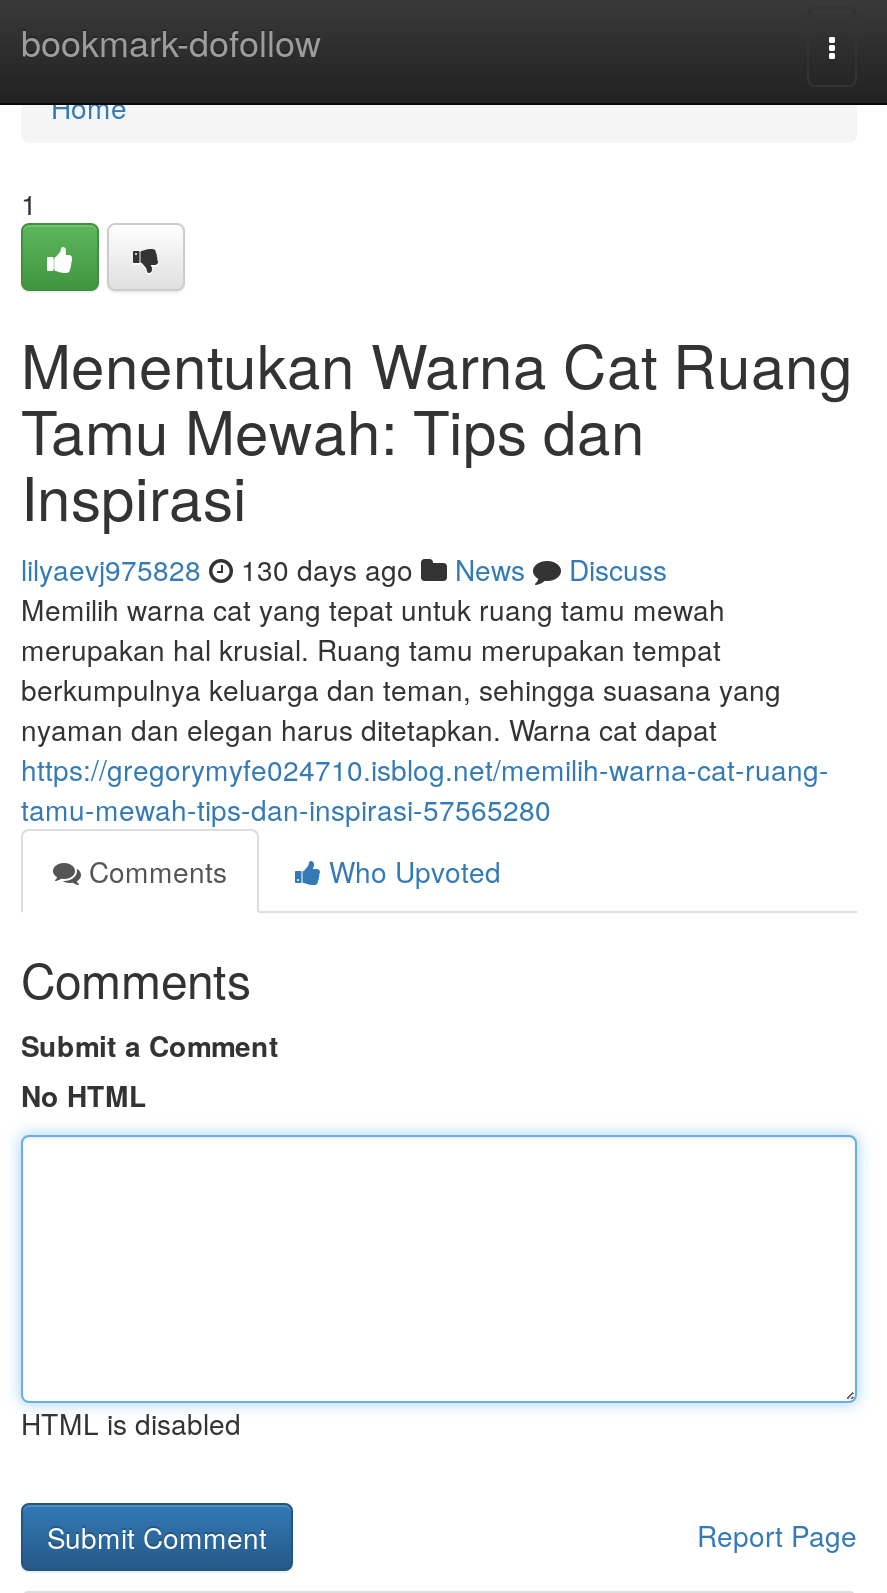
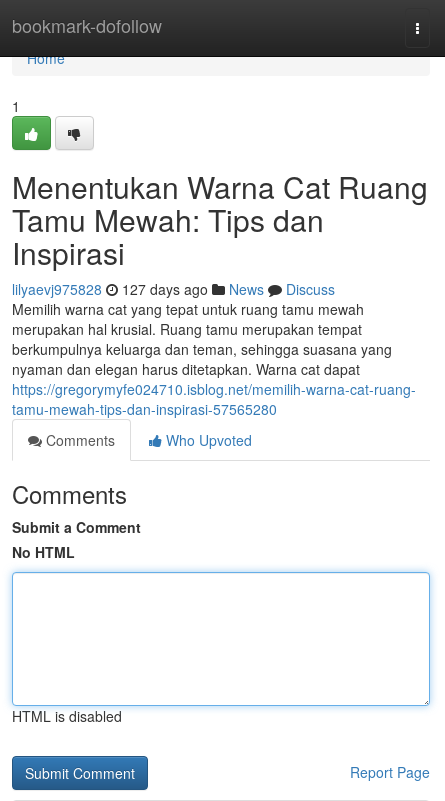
[21,549,667,589] lilyaevj975828 130 days ago News Discuss -> [12,279,335,299] lilyaevj975828 127 days ago News Discuss

